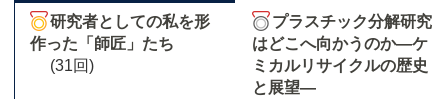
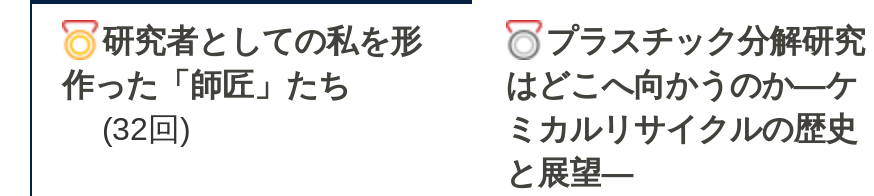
[50,57,94,74] (31回) -> [102,112,190,146] (32回)

